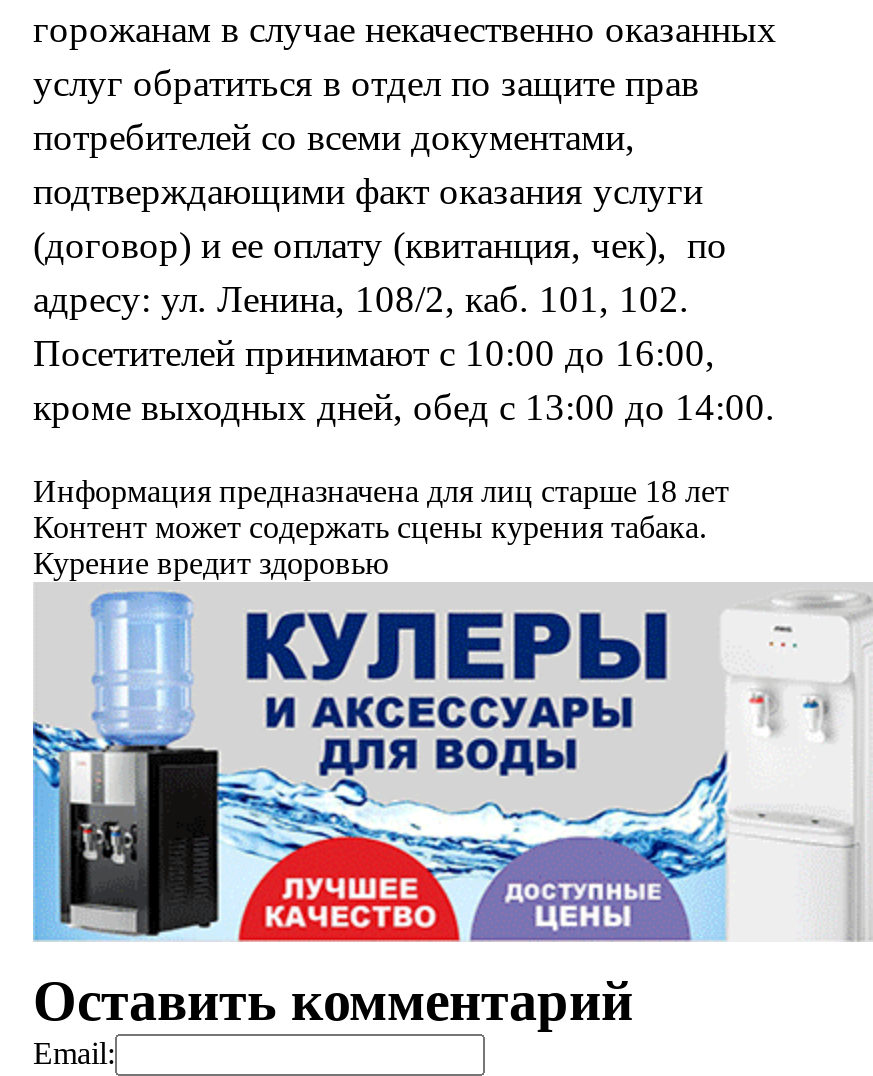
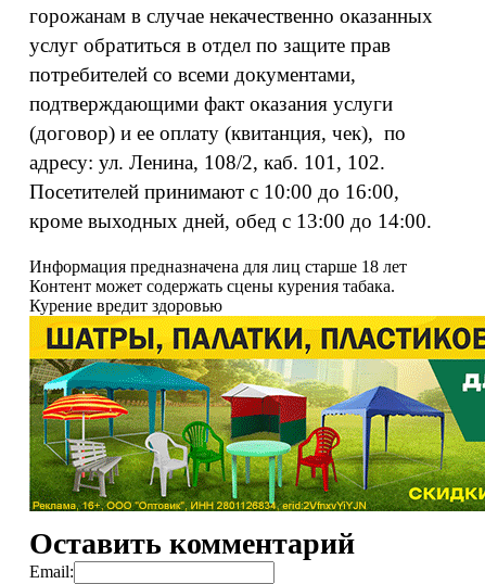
[31,582,867,944] [image] -> [28,315,482,512] [image]

